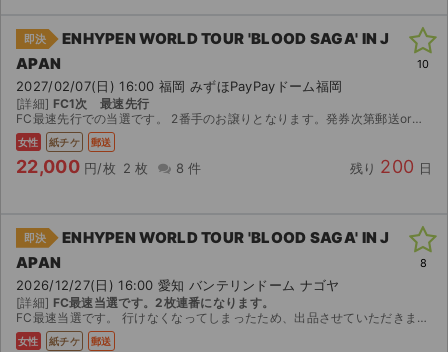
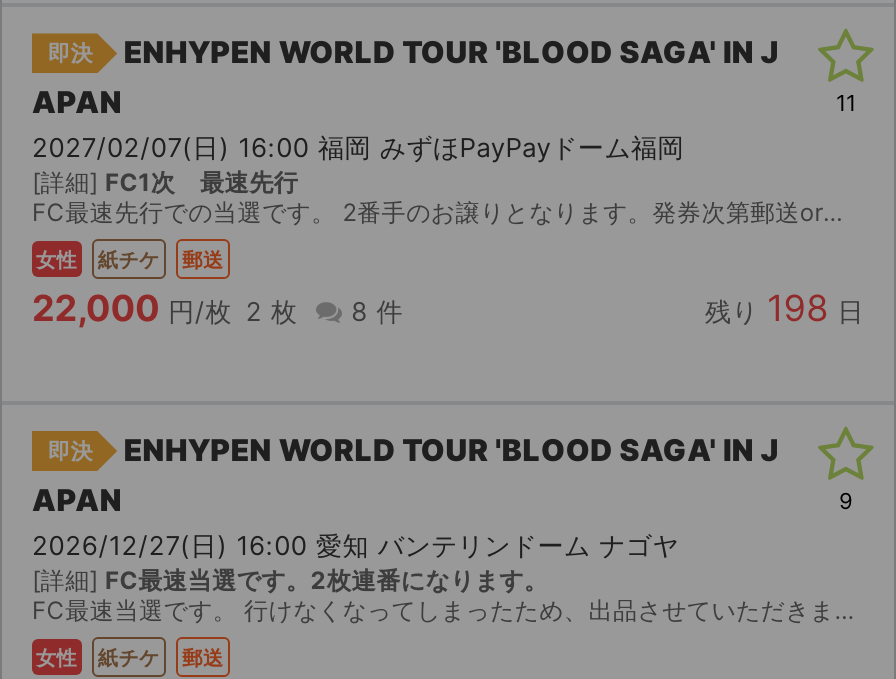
[417,57,429,71] 10 -> [836,89,856,117] 11
[349,156,432,177] 残り 200 日 -> [705,287,864,329] 残り 198 日
[419,256,426,270] 8 -> [839,487,853,515] 9

